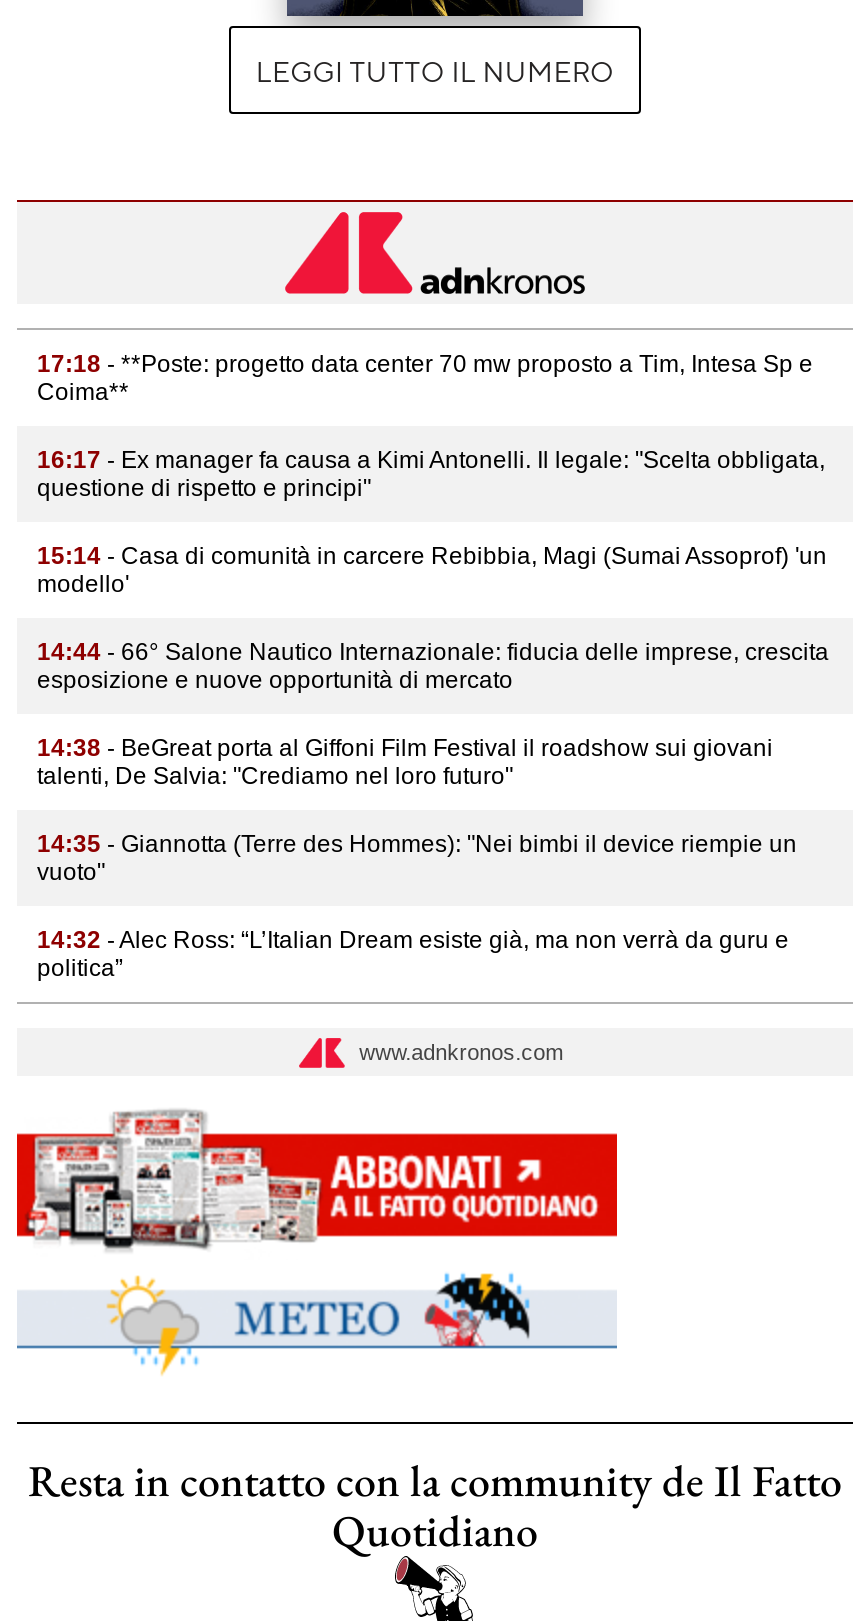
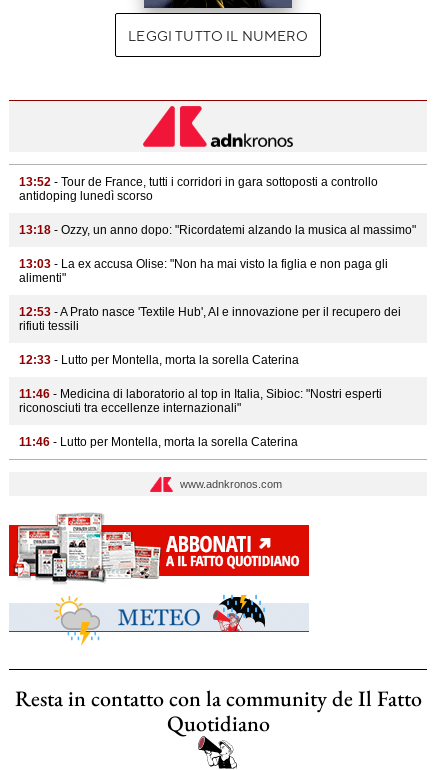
[37,351,813,407] 17:18 - **Poste: progetto data center 70 mw proposto a Tim, Intesa Sp e | Coima** -> [19,175,378,203] 13:52 - Tour de France, tutti i corridori in gara sottoposti a controllo | antidoping lunedì scorso
[37,447,825,503] 16:17 - Ex manager fa causa a Kimi Antonelli. Il legale: "Scelta obbligata, | questione di rispetto e principi" -> [19,223,416,237] 13:18 - Ozzy, un anno dopo: "Ricordatemi alzando la musica al massimo"
[37,543,827,599] 15:14 - Casa di comunità in carcere Rebibbia, Magi (Sumai Assoprof) 'un | modello' -> [19,257,388,285] 13:03 - La ex accusa Olise: "Non ha mai visto la figlia e non paga gli | alimenti"
[37,639,829,695] 14:44 - 66° Salone Nautico Internazionale: fiducia delle imprese, crescita | esposizione e nuove opportunità di mercato -> [19,305,401,333] 12:53 - A Prato nasce 'Textile Hub', AI e innovazione per il recupero dei | rifiuti tessili
[37,735,773,791] 14:38 - BeGreat porta al Giffoni Film Festival il roadshow sui giovani | talenti, De Salvia: "Crediamo nel loro futuro" -> [19,353,299,367] 12:33 - Lutto per Montella, morta la sorella Caterina
[37,831,797,887] 14:35 - Giannotta (Terre des Hommes): "Nei bimbi il device riempie un | vuoto" -> [19,387,382,415] 11:46 - Medicina di laboratorio al top in Italia, Sibioc: "Nostri esperti | riconosciuti tra eccellenze internazionali"
[37,927,789,983] 14:32 - Alec Ross: “L’Italian Dream esiste già, ma non verrà da guru e | politica” -> [19,435,298,449] 11:46 - Lutto per Montella, morta la sorella Caterina

